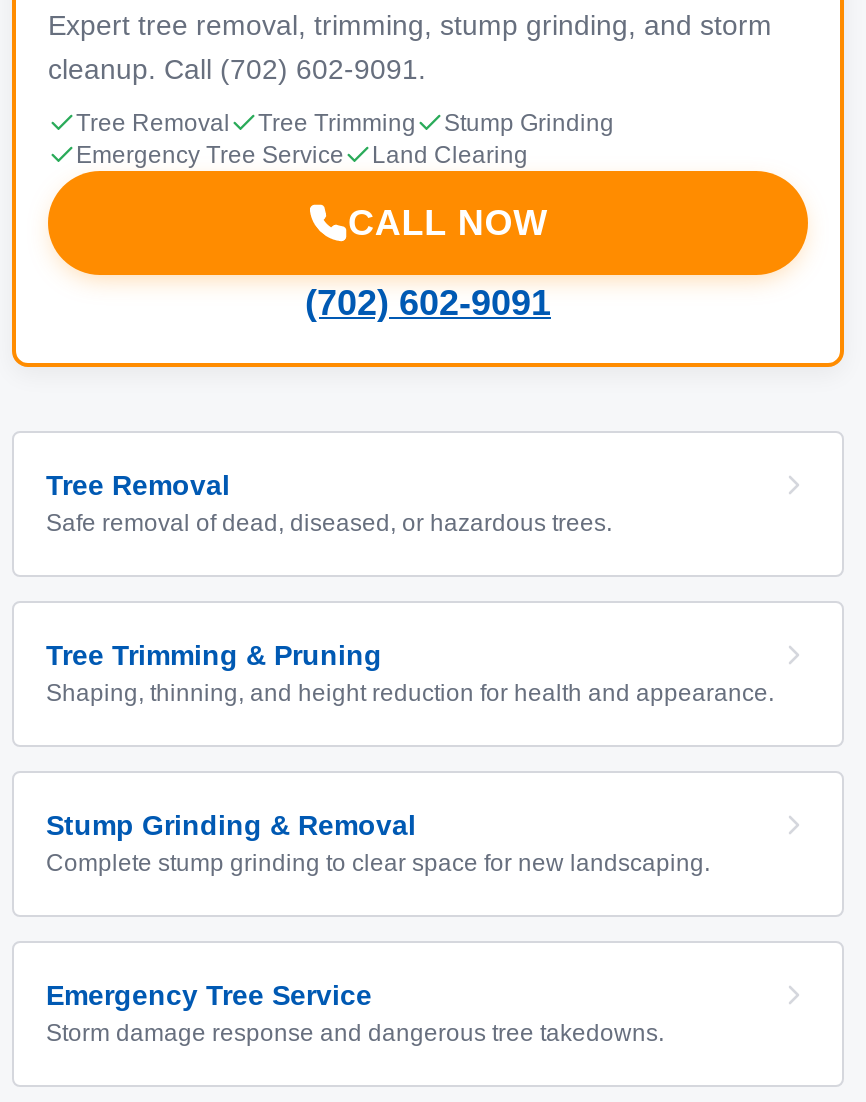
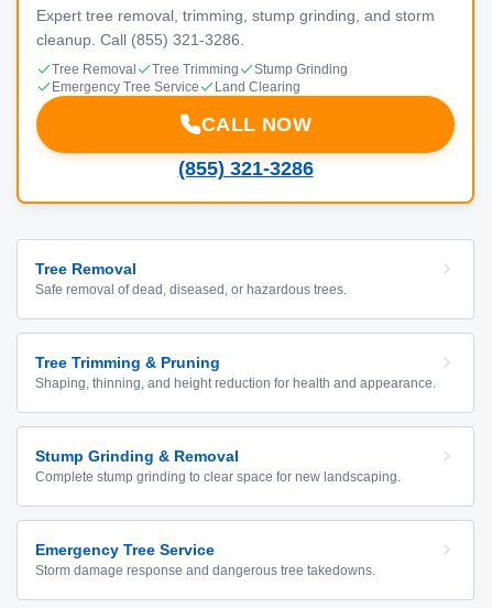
[48,53,426,85] cleanup. Call (702) 602-9091. -> [36,31,244,48] cleanup. Call (855) 321-3286.
[305,283,551,323] (702) 602-9091 -> [178,158,313,180] (855) 321-3286

